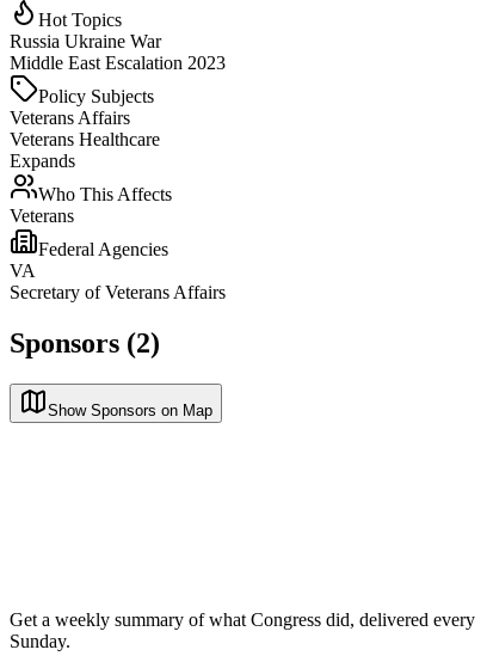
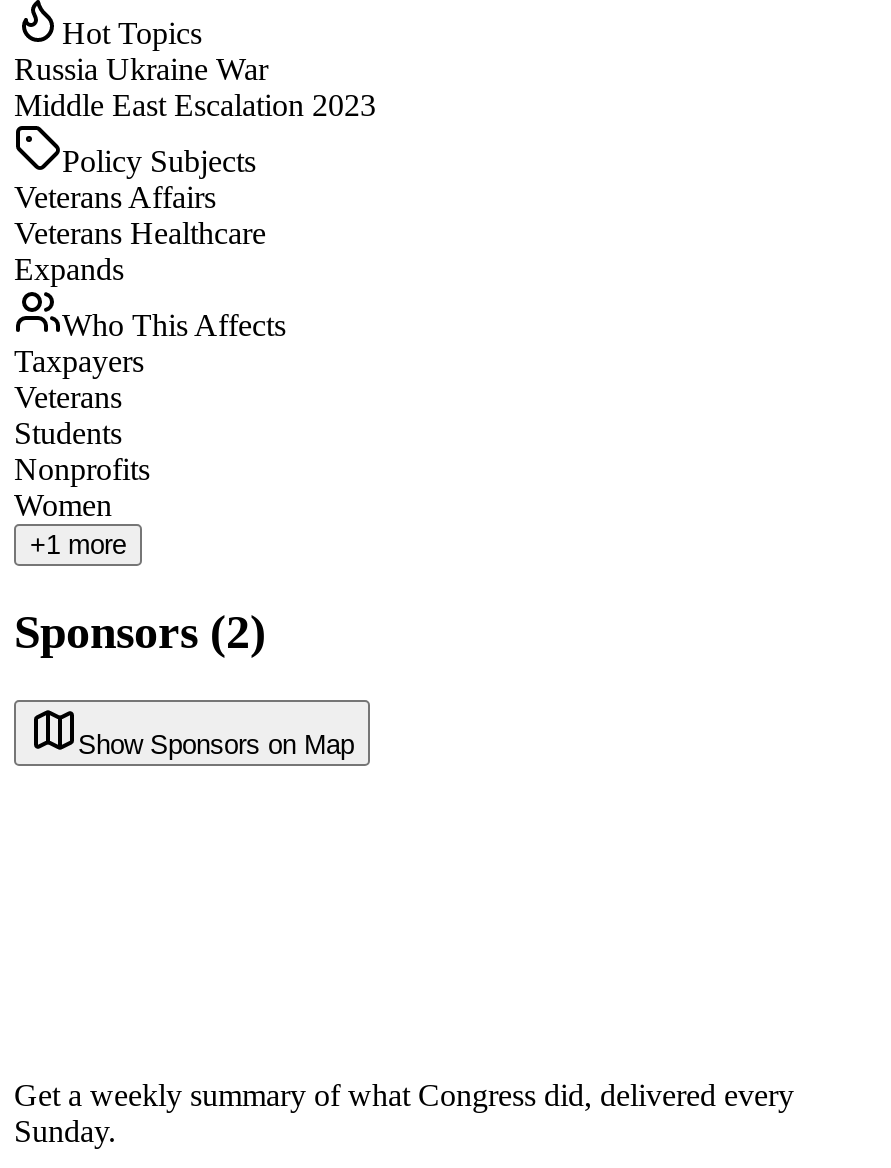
none -> [14,344,144,378] Taxpayers
[10,239,226,302] Federal Agencies | VA | Secretary of Veterans Affairs -> [14,416,150,560] Students | Nonprofits | Women | +1 more

